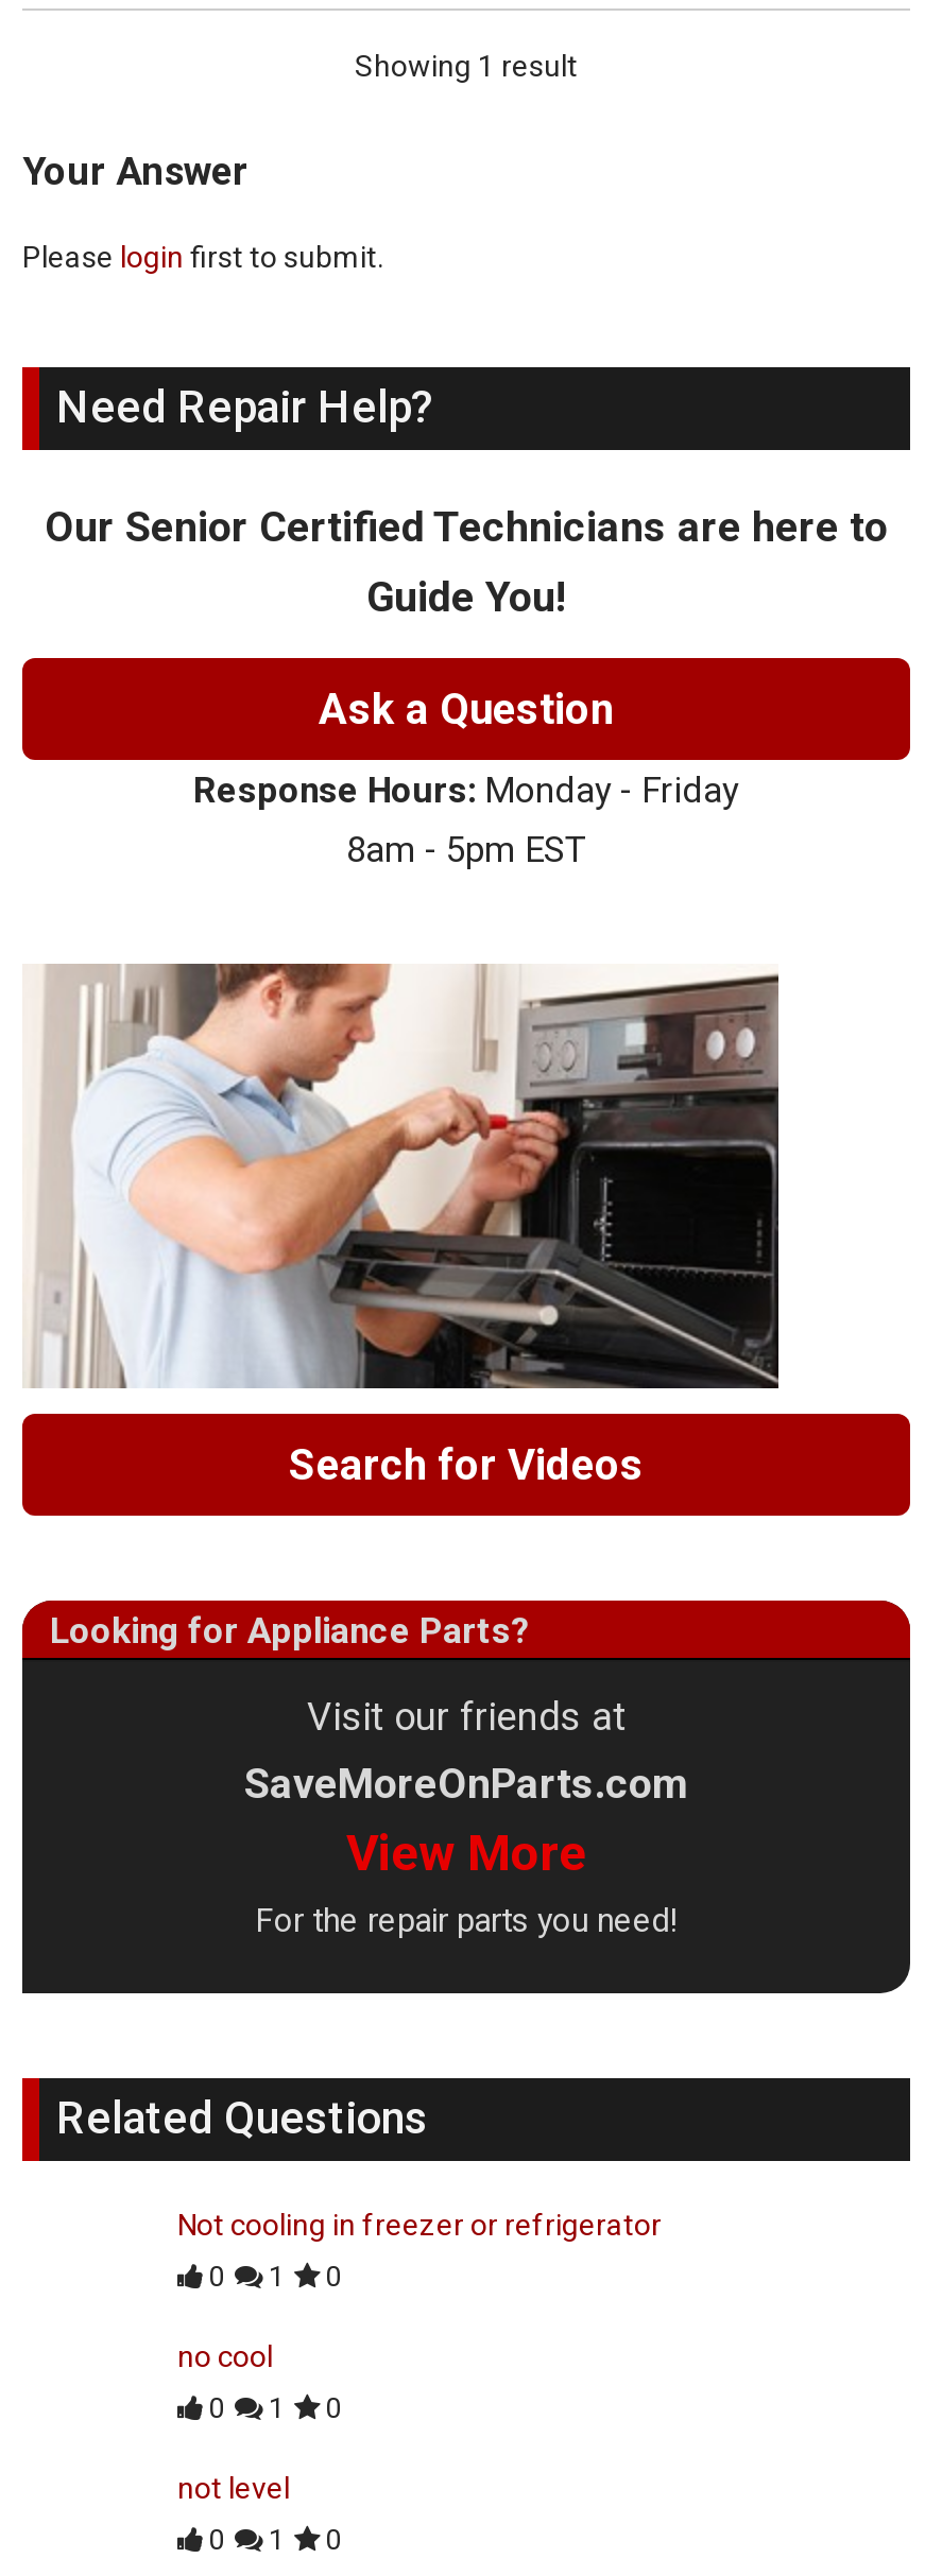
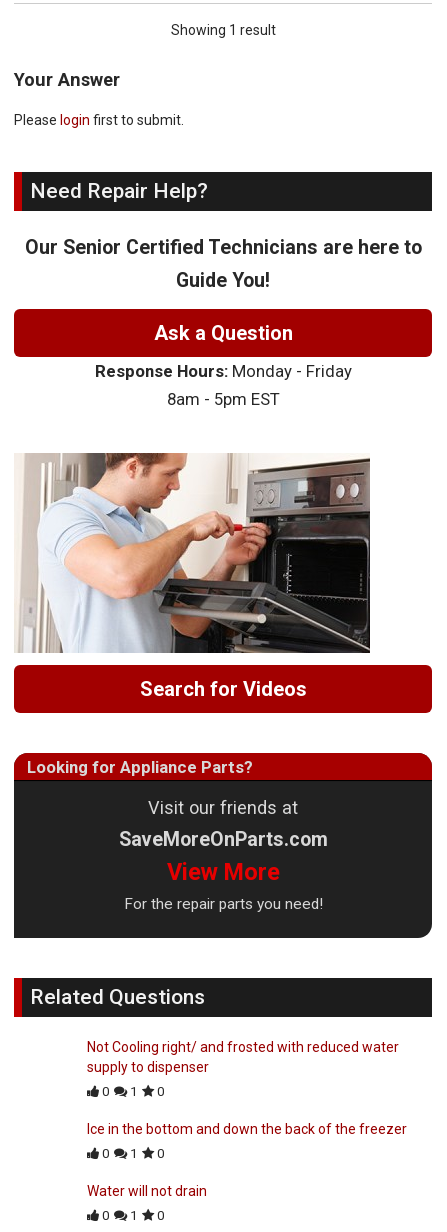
[177,2208,662,2242] Not cooling in freezer or refrigerator -> [87,1039,399,1075] Not Cooling right/ and frosted with reduced water | supply to dispenser
[177,2339,273,2373] no cool -> [87,1121,407,1137] Ice in the bottom and down the back of the freezer
[177,2471,290,2505] not level -> [87,1183,207,1199] Water will not drain

